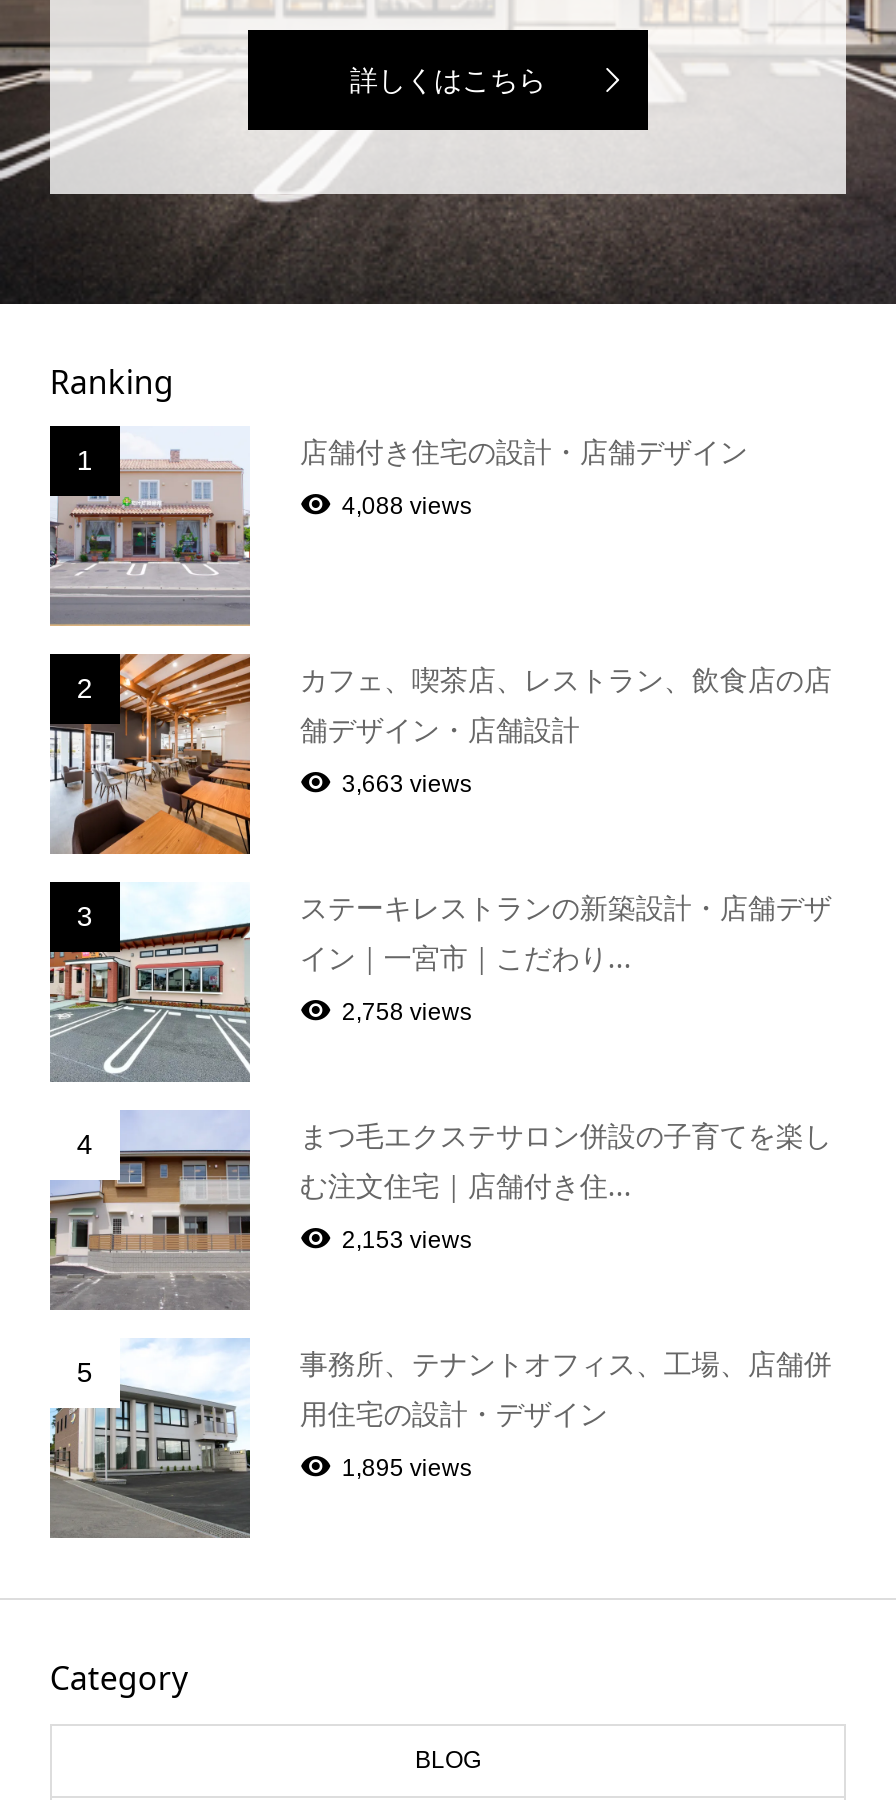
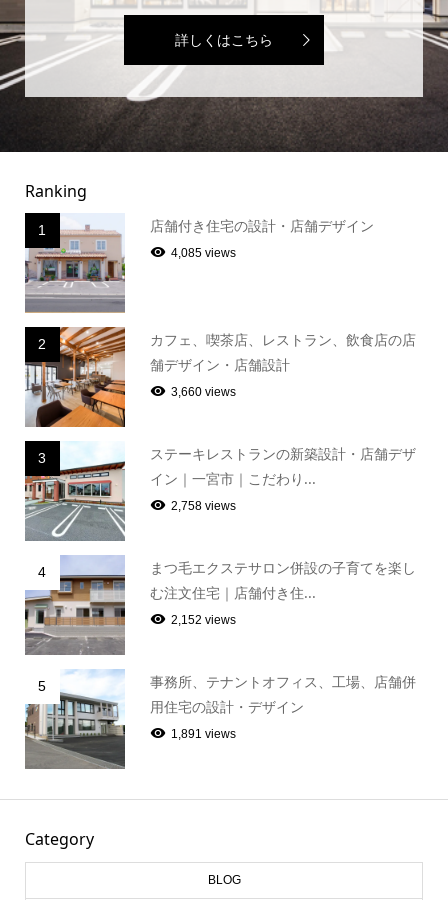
[342,492,472,520] 4,088 views -> [171,246,236,260] 4,085 views
[342,770,472,798] 3,663 views -> [171,385,236,399] 3,660 views
[342,1226,472,1254] 2,153 views -> [171,613,236,627] 2,152 views
[342,1454,472,1482] 1,895 views -> [171,727,236,741] 1,891 views

